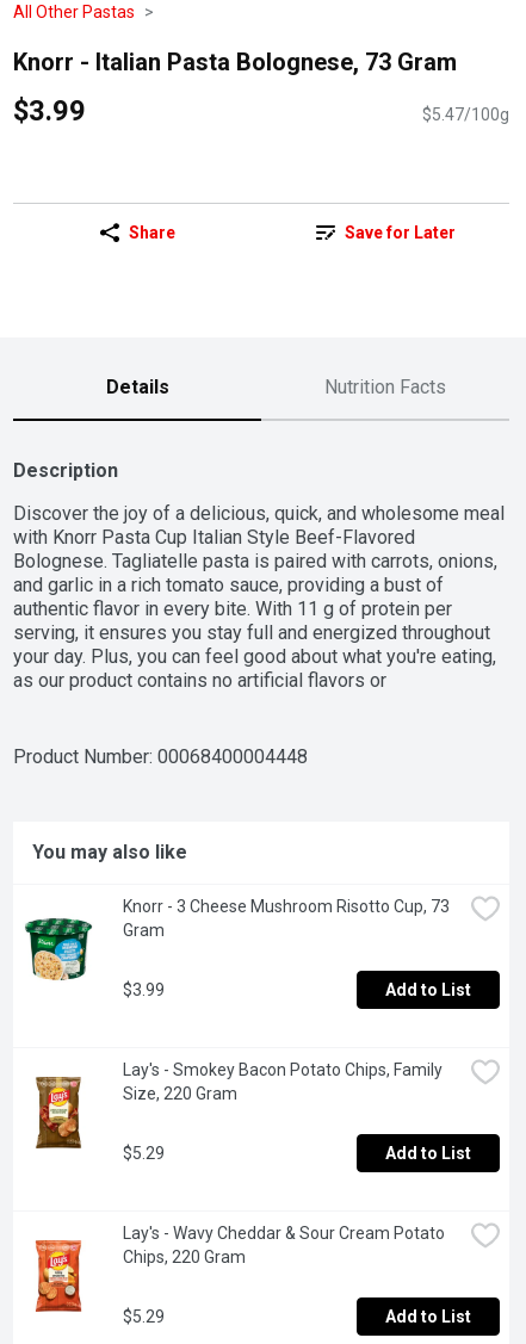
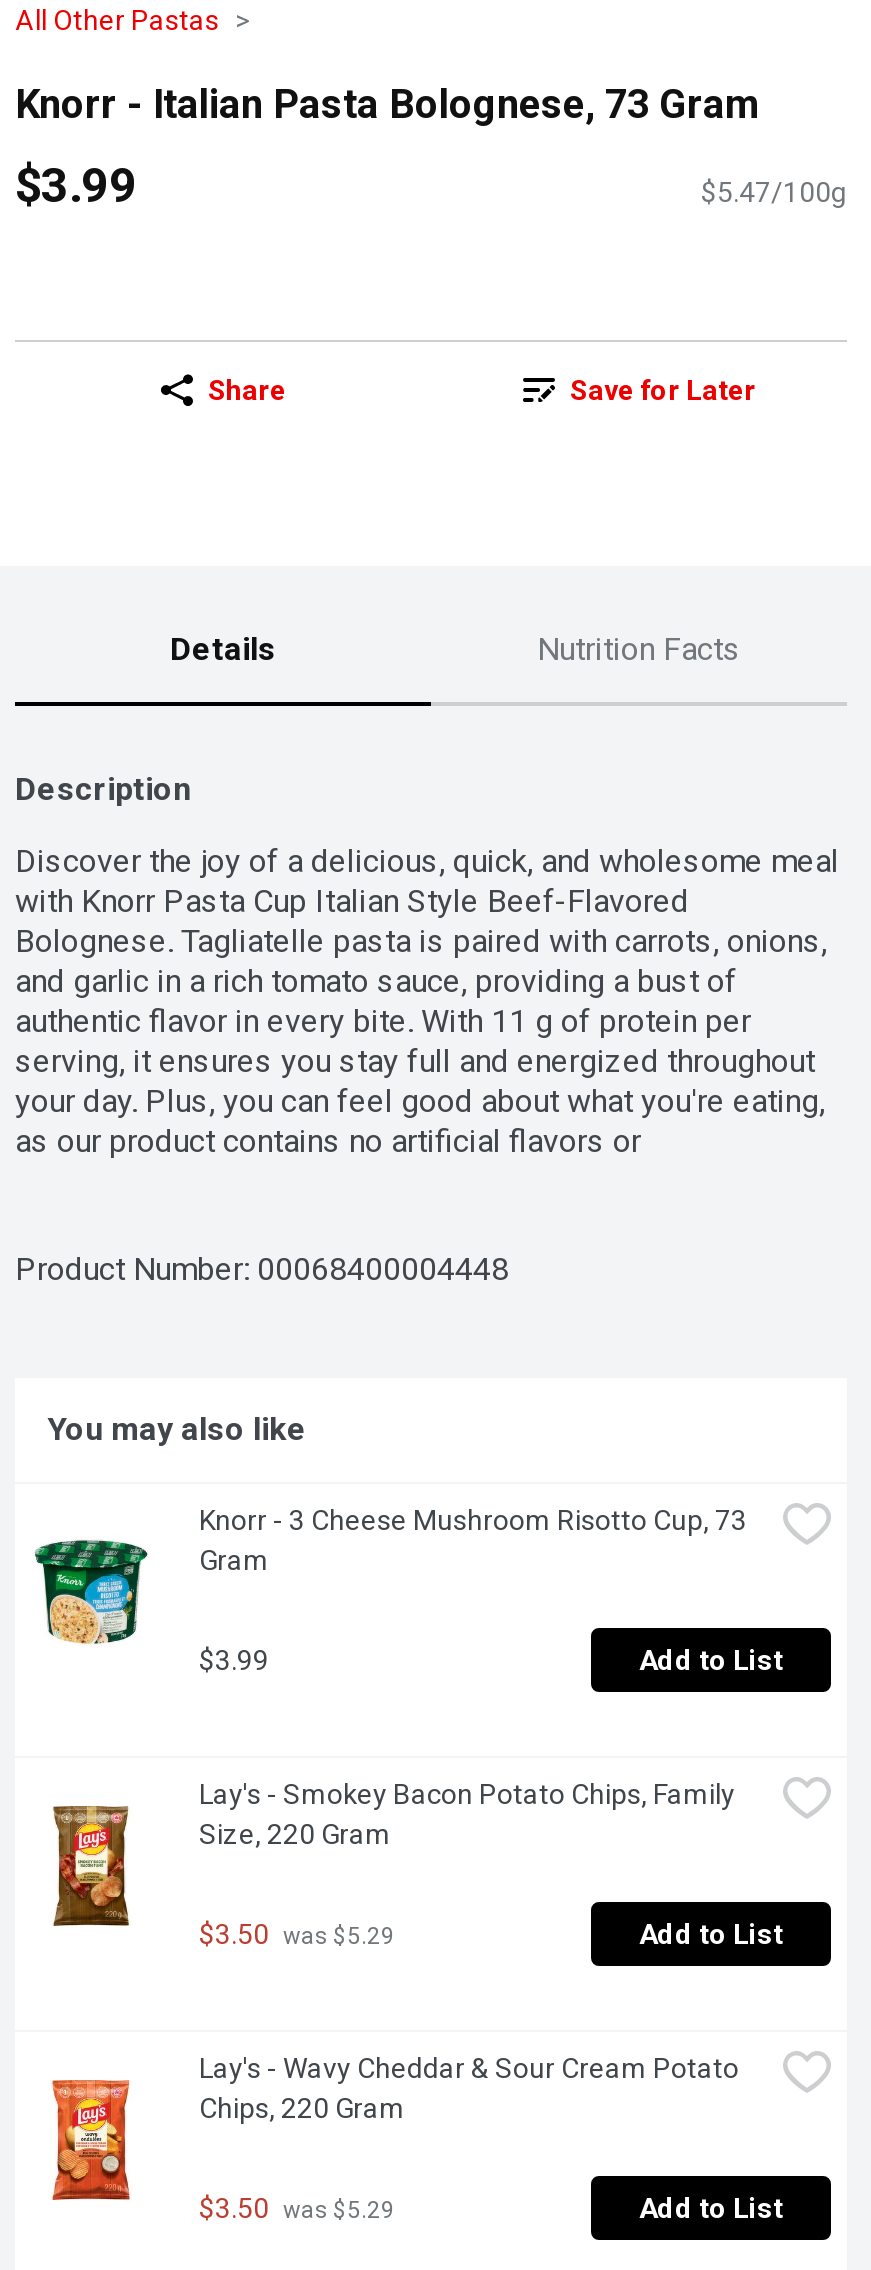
[123,1144,165,1163] $5.29 -> [199,1917,395,1949] $3.50 was $5.29
[123,1307,165,1326] $5.29 -> [199,2191,395,2223] $3.50 was $5.29

